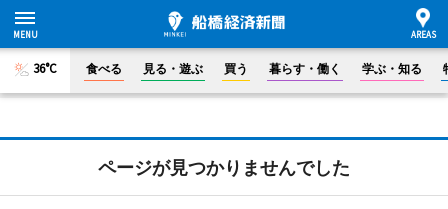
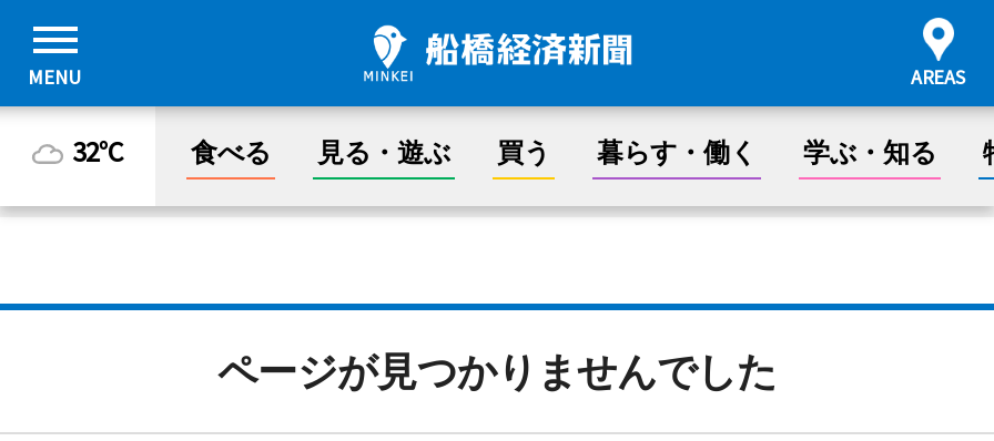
[32,60,56,77] 36°C -> [72,134,125,172] 32°C

